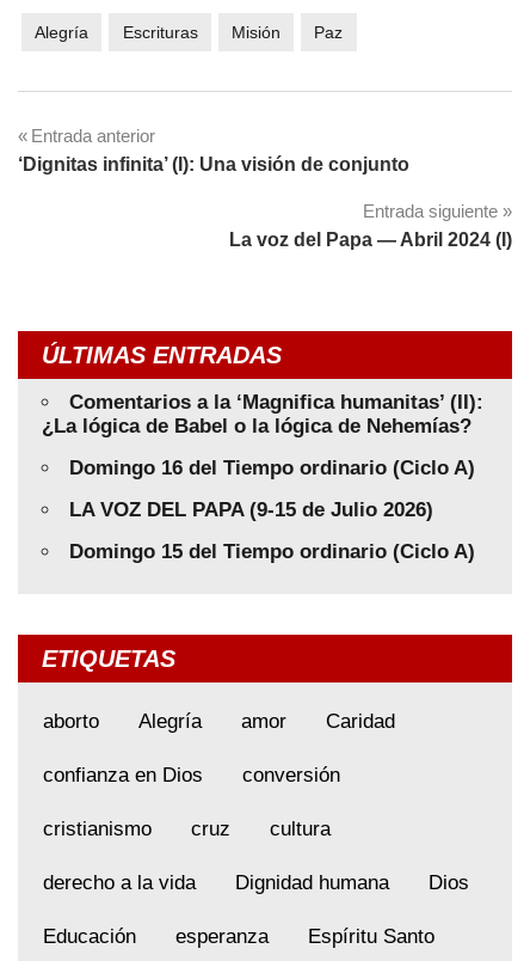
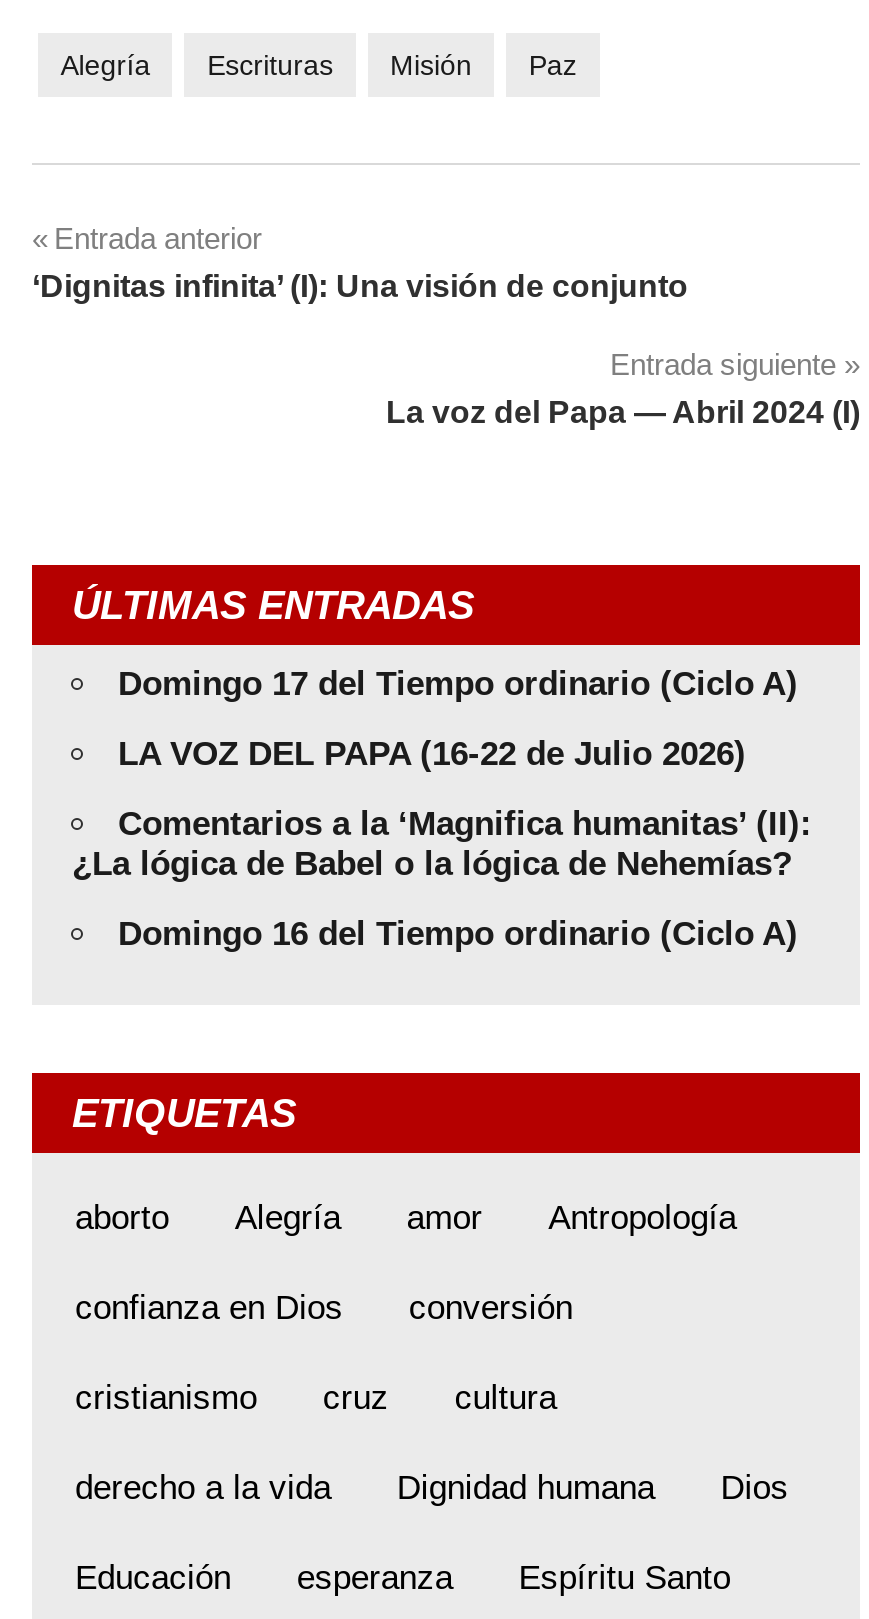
none -> [118,665,798,773] Domingo 17 del Tiempo ordinario (Ciclo A) | LA VOZ DEL PAPA (16-22 de Julio 2026)
moved [42,391,483,479] -> [72,805,812,953]: Comentarios a la ‘Magnifica humanitas’ (II): | ¿La lógica de Babel o la lógica de Nehemías? | Domingo 16 del Tiempo ordinario (Ciclo A)
[69,498,475,563] LA VOZ DEL PAPA (9-15 de Julio 2026) | Domingo 15 del Tiempo ordinario (Ciclo A) -> none
[326,710,395,733] Caridad -> [548,1199,736,1237] Antropología

